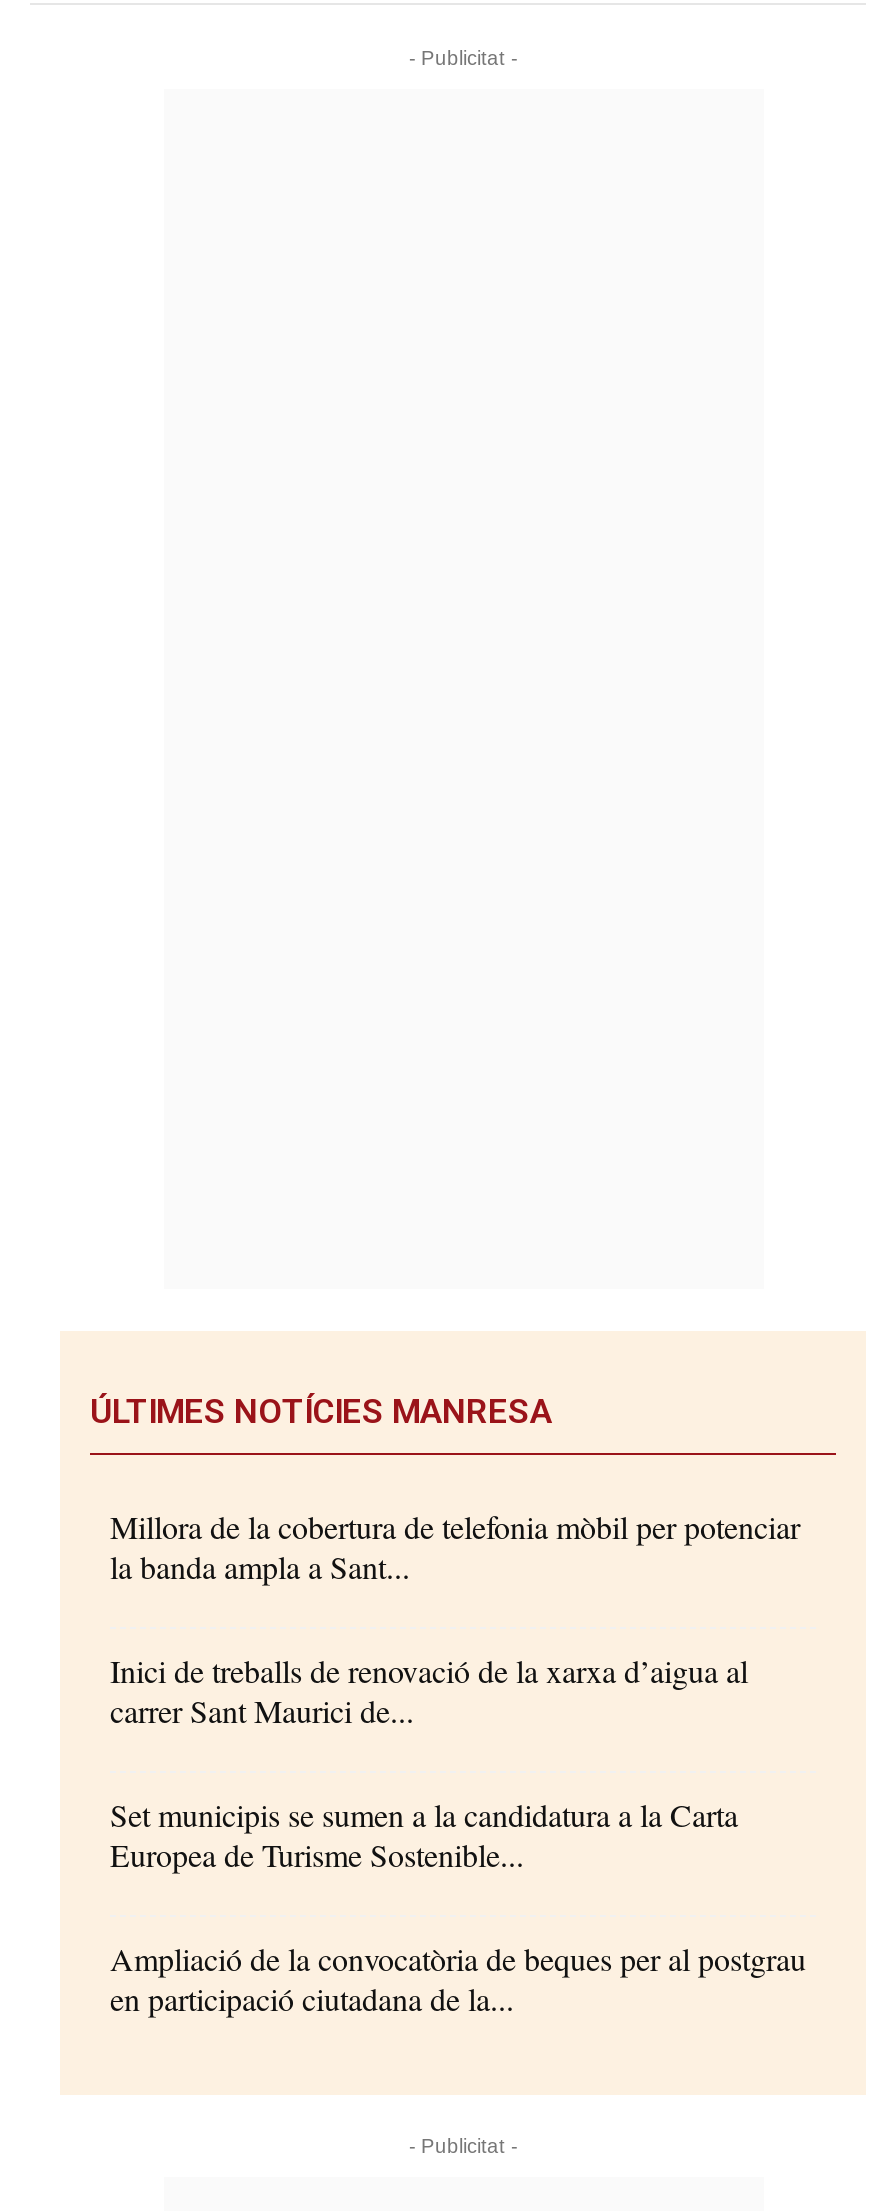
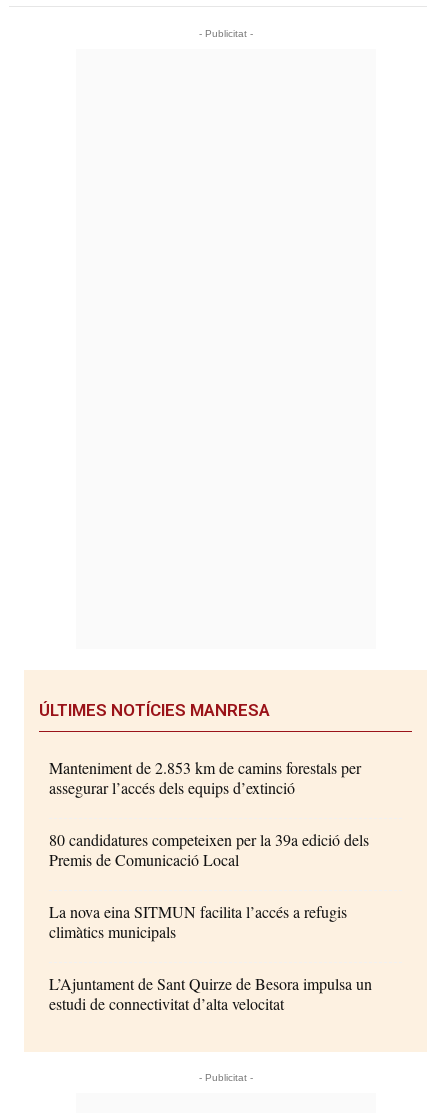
[110,1504,800,1586] Millora de la cobertura de telefonia mòbil per potenciar | la banda ampla a Sant... -> [49,757,361,798] Manteniment de 2.853 km de camins forestals per | assegurar l’accés dels equips d’extinció
[110,1648,748,1730] Inici de treballs de renovació de la xarxa d’aigua al | carrer Sant Maurici de... -> [49,829,369,870] 80 candidatures competeixen per la 39a edició dels | Premis de Comunicació Local
[110,1792,738,1874] Set municipis se sumen a la candidatura a la Carta | Europea de Turisme Sostenible... -> [49,901,347,942] La nova eina SITMUN facilita l’accés a refugis | climàtics municipals
[110,1936,806,2018] Ampliació de la convocatòria de beques per al postgrau | en participació ciutadana de la... -> [49,973,372,1014] L’Ajuntament de Sant Quirze de Besora impulsa un | estudi de connectivitat d’alta velocitat

